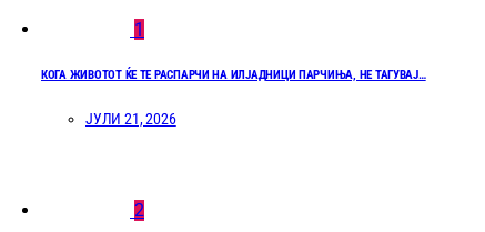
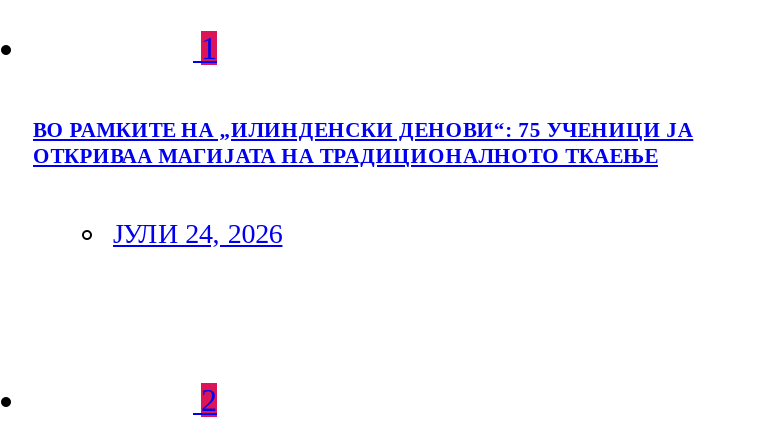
[41,67,426,82] КОГА ЖИВОТОТ ЌЕ ТЕ РАСПАРЧИ НА ИЛЈАДНИЦИ ПАРЧИЊА, НЕ ТАГУВАЈ… -> [33,116,693,166] ВО РАМКИТЕ НА „ИЛИНДЕНСКИ ДЕНОВИ“: 75 УЧЕНИЦИ ЈА | ОТКРИВАА МАГИЈАТА НА ТРАДИЦИОНАЛНОТО ТКАЕЊЕ
[85,109,176,127] ЈУЛИ 21, 2026 -> [113,218,282,248] ЈУЛИ 24, 2026

